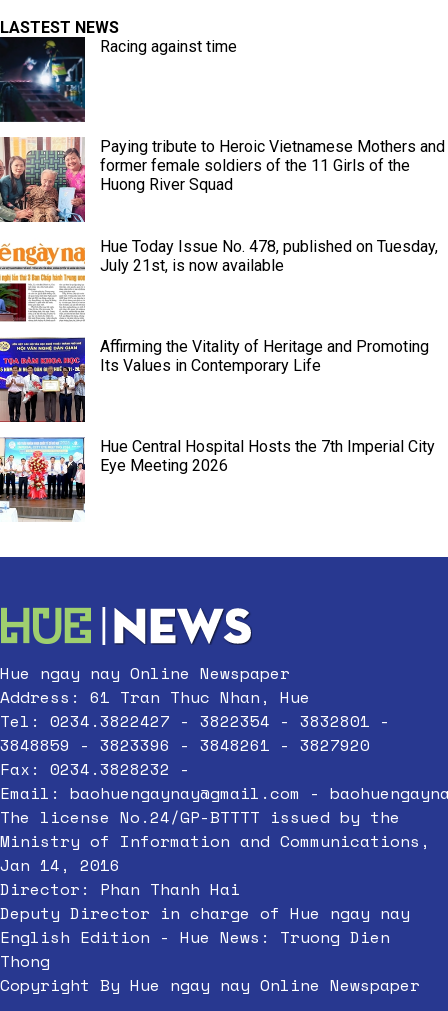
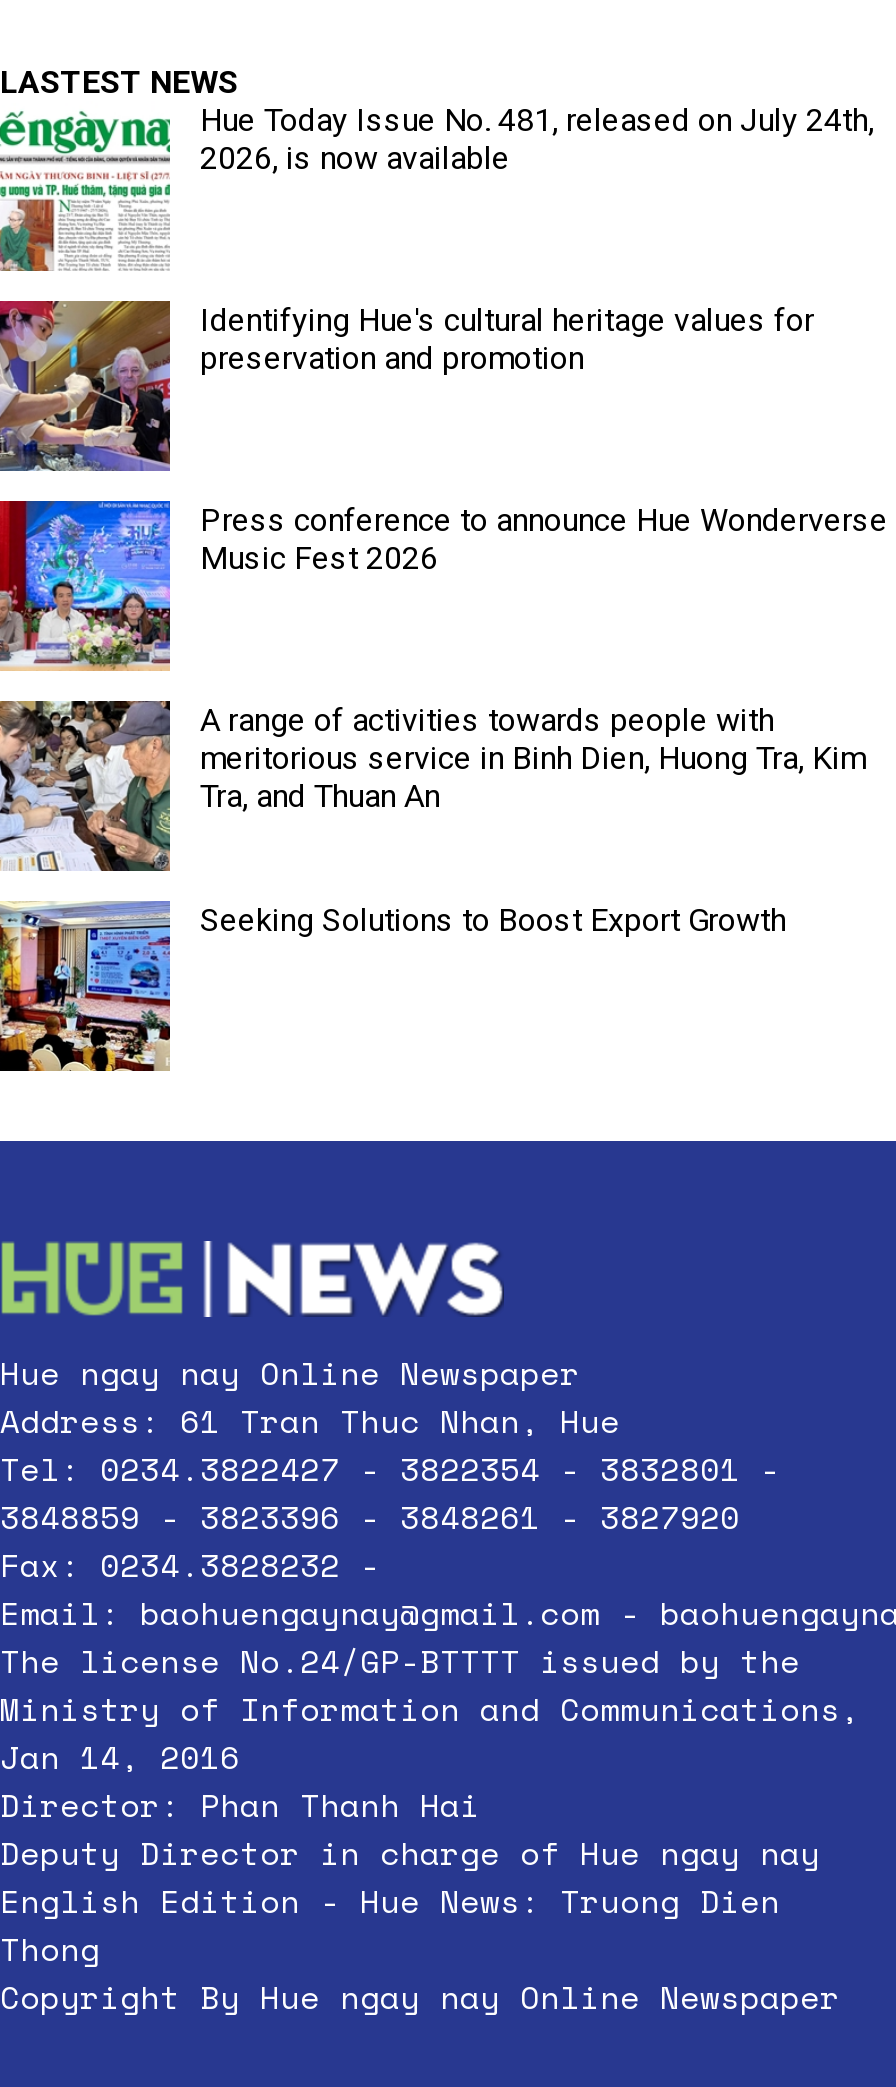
[3,37,237,123] [image] | Racing against time -> [6,101,874,273] [image] | Hue Today Issue No. 481, released on July 24th, | 2026, is now available
[3,137,445,223] [image] | Paying tribute to Heroic Vietnamese Mothers and | former female soldiers of the 11 Girls of the | Huong River Squad -> [6,299,814,473] [image] | Identifying Hue's cultural heritage values for | preservation and promotion
[3,237,438,322] [image] | Hue Today Issue No. 478, published on Tuesday, | July 21st, is now available -> [6,499,888,673] [image] | Press conference to announce Hue Wonderverse | Music Fest 2026
[3,337,429,423] [image] | Affirming the Vitality of Heritage and Promoting | Its Values in Contemporary Life -> [6,699,866,873] [image] | A range of activities towards people with | meritorious service in Binh Dien, Huong Tra, Kim | Tra, and Thuan An
[3,437,435,522] [image] | Hue Central Hospital Hosts the 7th Imperial City | Eye Meeting 2026 -> [6,901,786,1073] [image] | Seeking Solutions to Boost Export Growth

